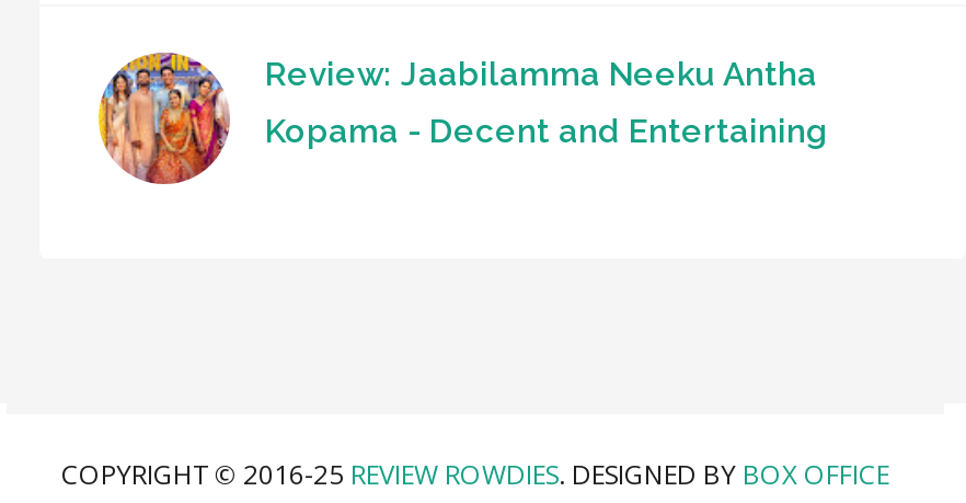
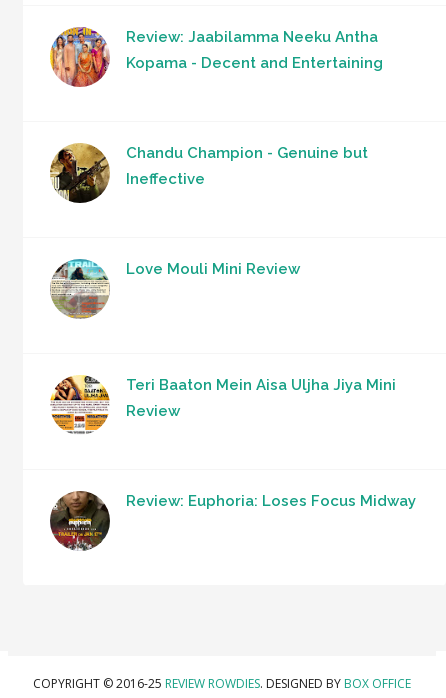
none -> [49,142,368,204] [image] | Chandu Champion - Genuine but | Ineffective
none -> [49,374,396,435] [image] | Teri Baaton Mein Aisa Uljha Jiya Mini | Review
none -> [49,490,416,551] [image] | Review: Euphoria: Loses Focus Midway
none -> [50,258,300,320] [image] | Love Mouli Mini Review

